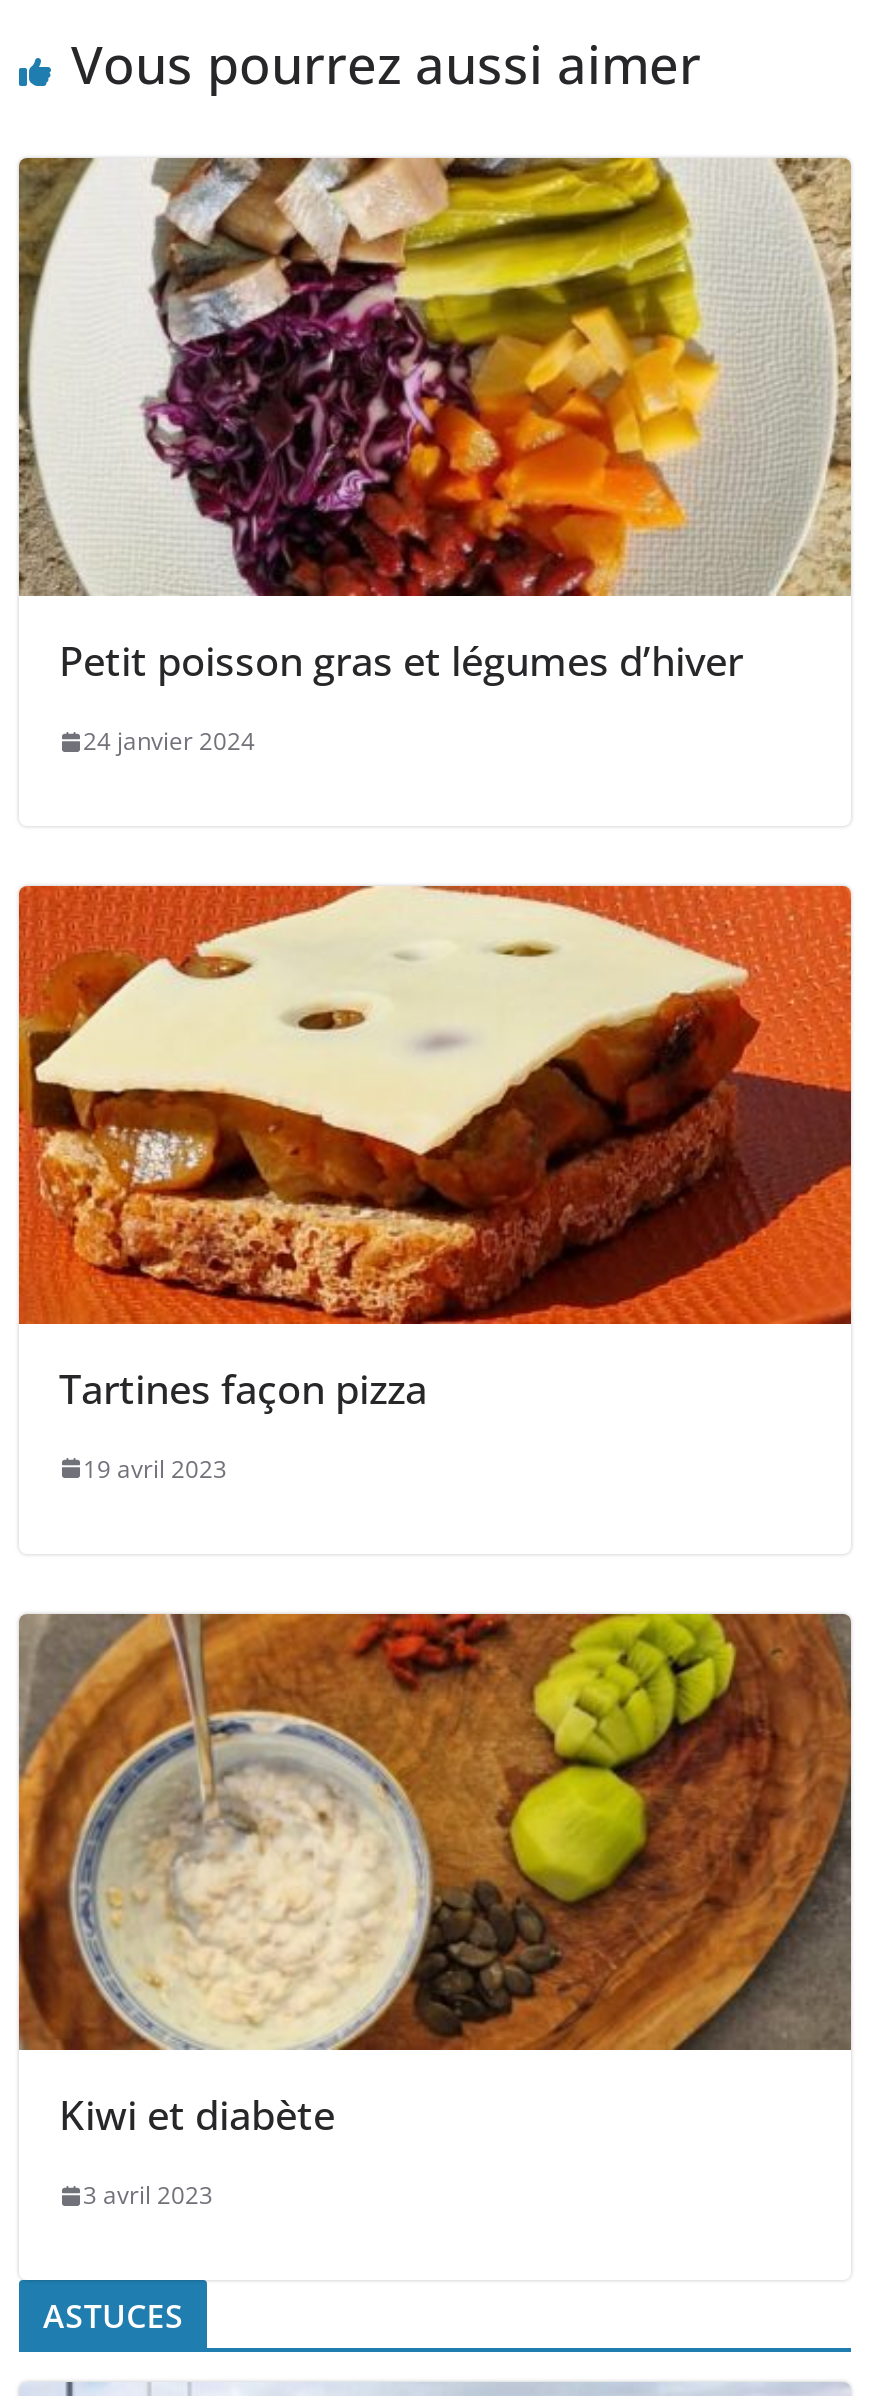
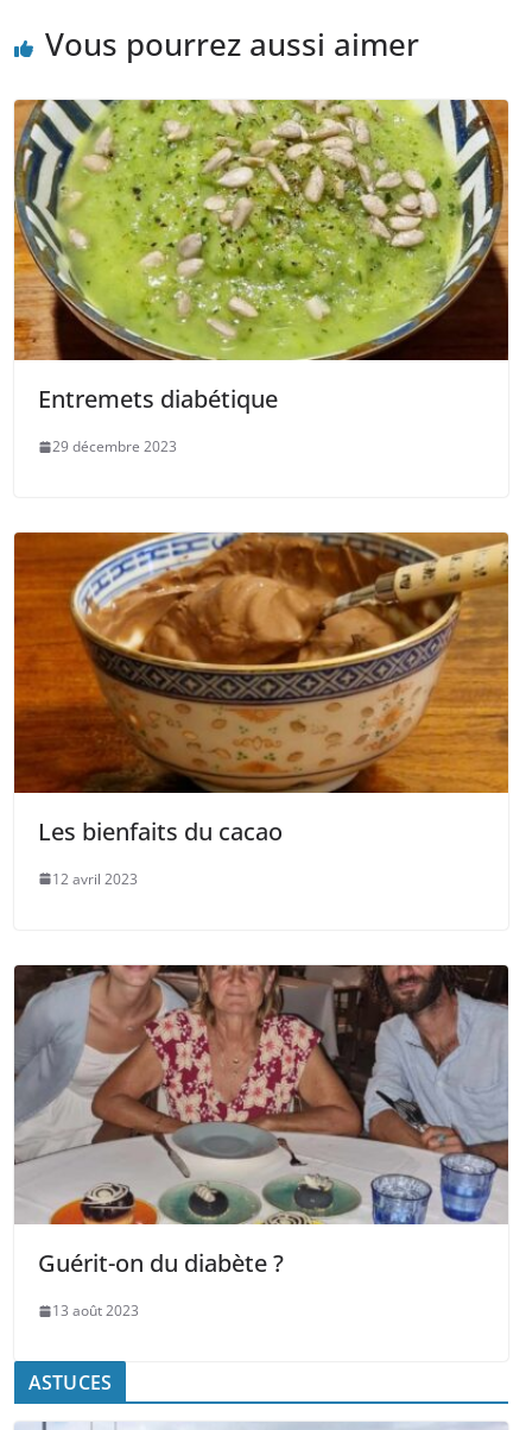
[17,156,853,688] [image] | Petit poisson gras et légumes d’hiver -> [13,99,509,415] [image] | Entremets diabétique
[83,724,255,758] 24 janvier 2024 -> [52,436,177,456] 29 décembre 2023
[17,884,853,1415] [image] | Tartines façon pizza -> [13,531,509,847] [image] | Les bienfaits du cacao
[83,1451,227,1485] 19 avril 2023 -> [52,869,138,889] 12 avril 2023
[17,1612,853,2143] [image] | Kiwi et diabète -> [13,964,509,1280] [image] | Guérit-on du diabète ?
[83,2179,213,2213] 3 avril 2023 -> [52,1301,139,1321] 13 août 2023

